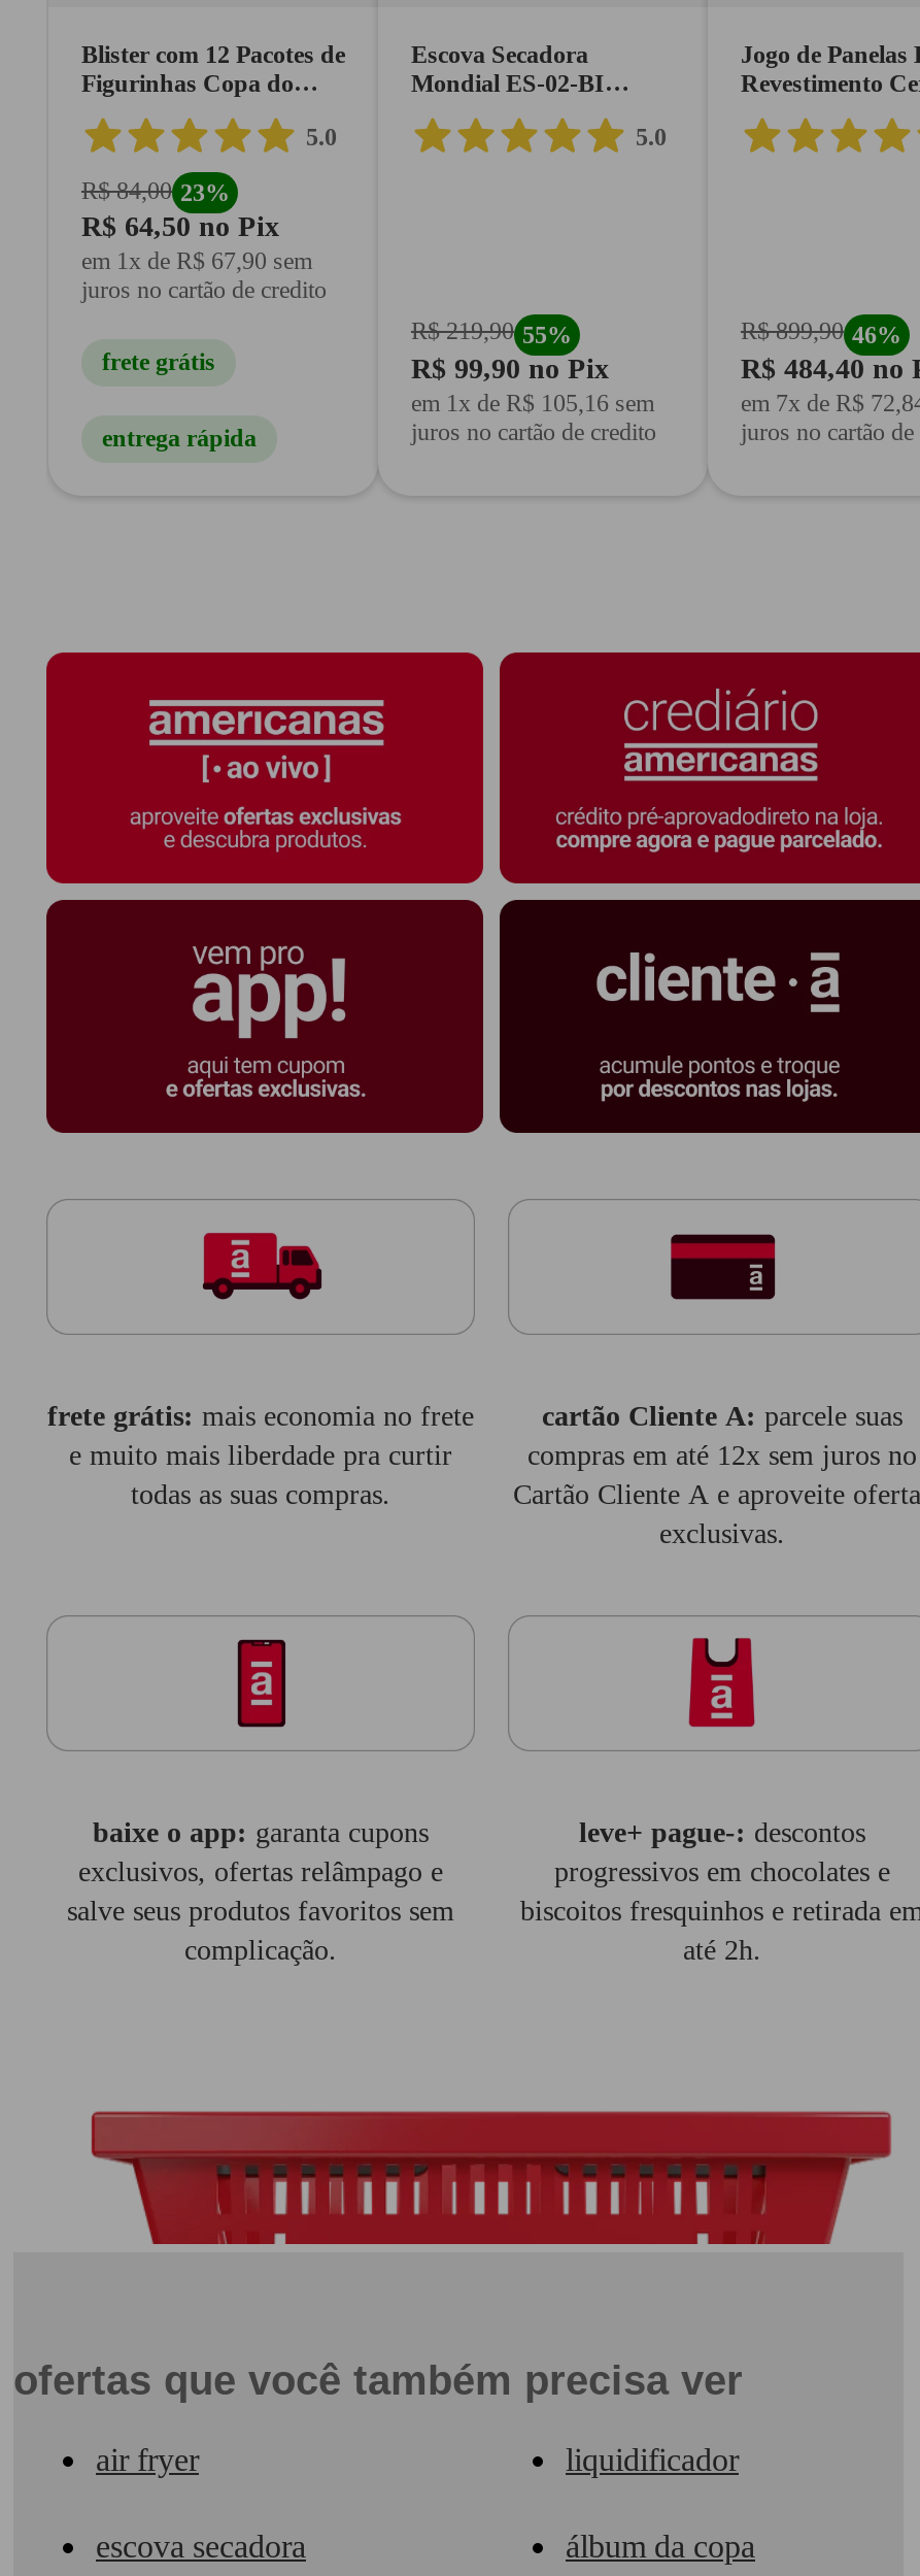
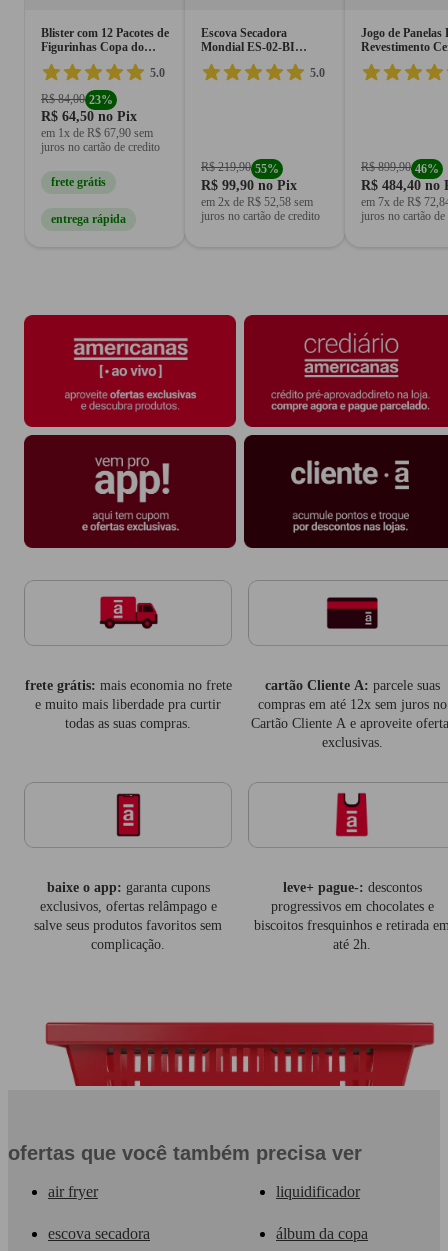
[411,388,654,417] em 1x de R$ 105,16 sem -> [201,195,313,209] em 2x de R$ 52,58 sem

